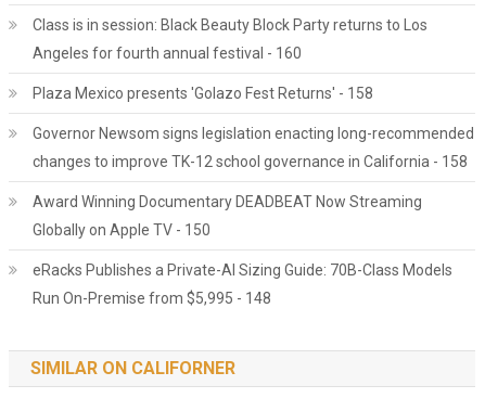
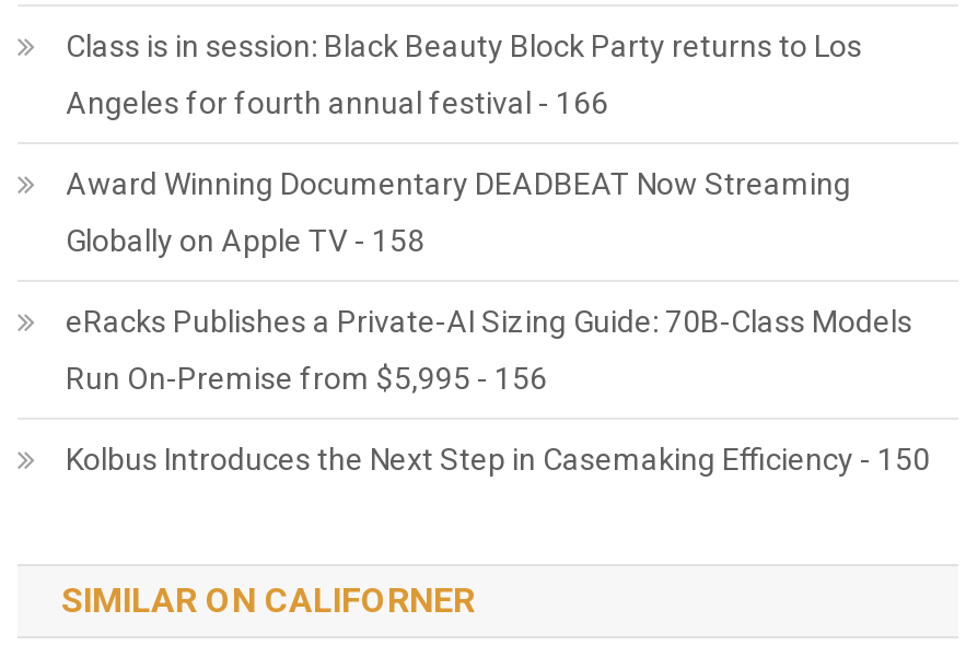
[33,44,474,170] Angeles for fourth annual festival - 160 | Plaza Mexico presents 'Golazo Fest Returns' - 158 | Governor Newsom signs legislation enacting long-recommended | changes to improve TK-12 school governance in California - 158 -> [66,85,608,120] Angeles for fourth annual festival - 166
moved [33,193,422,210] -> [66,166,851,201]: Award Winning Documentary DEADBEAT Now Streaming
[33,221,210,239] Globally on Apple TV - 150 -> [66,223,424,258] Globally on Apple TV - 158
moved [33,261,452,279] -> [66,304,912,339]: eRacks Publishes a Private-AI Sizing Guide: 70B-Class Models
[33,290,271,307] Run On-Premise from $5,995 - 148 -> [66,361,930,477] Run On-Premise from $5,995 - 156 | Kolbus Introduces the Next Step in Casemaking Efficiency - 150

